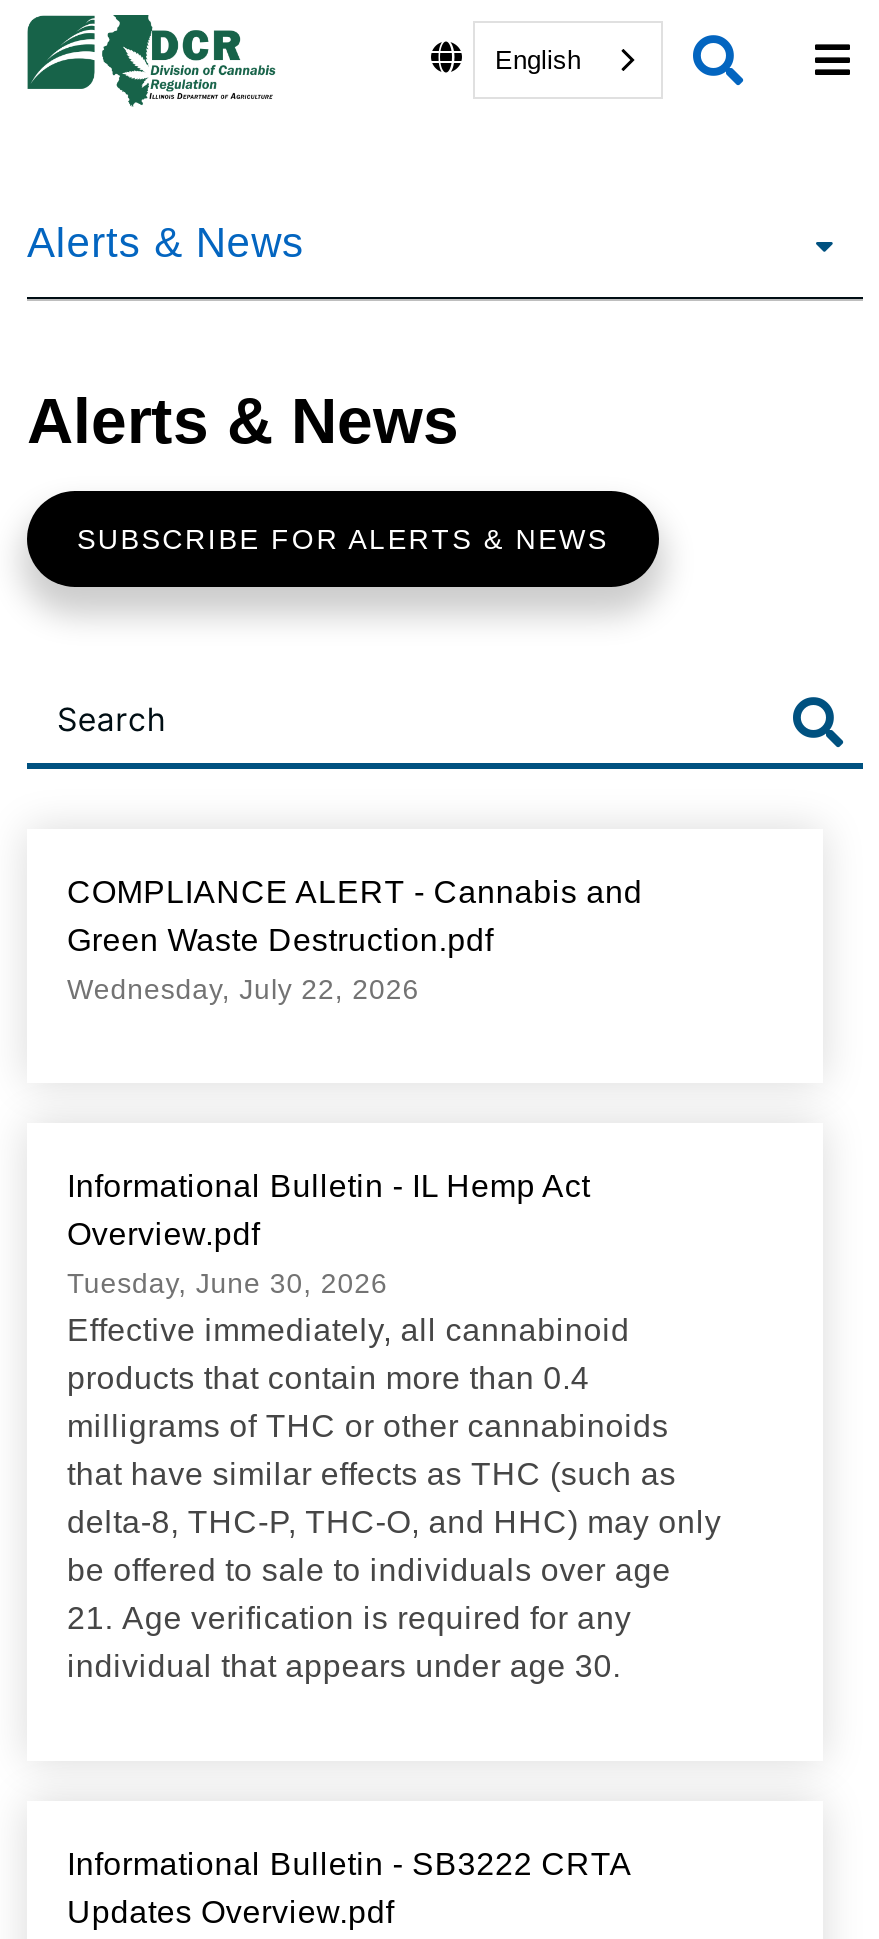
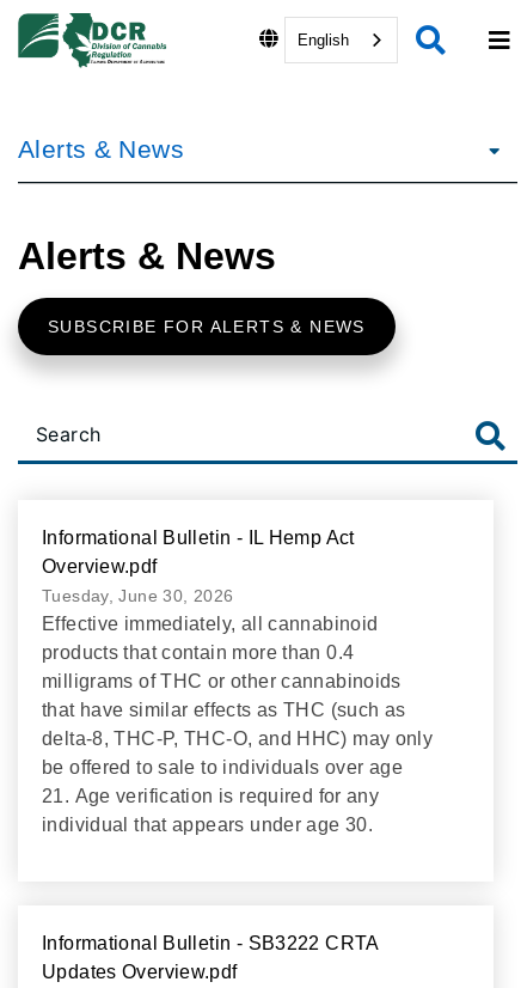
[67,875,643,1005] COMPLIANCE ALERT - Cannabis and | Green Waste Destruction.pdf | Wednesday, July 22, 2026 -> none

